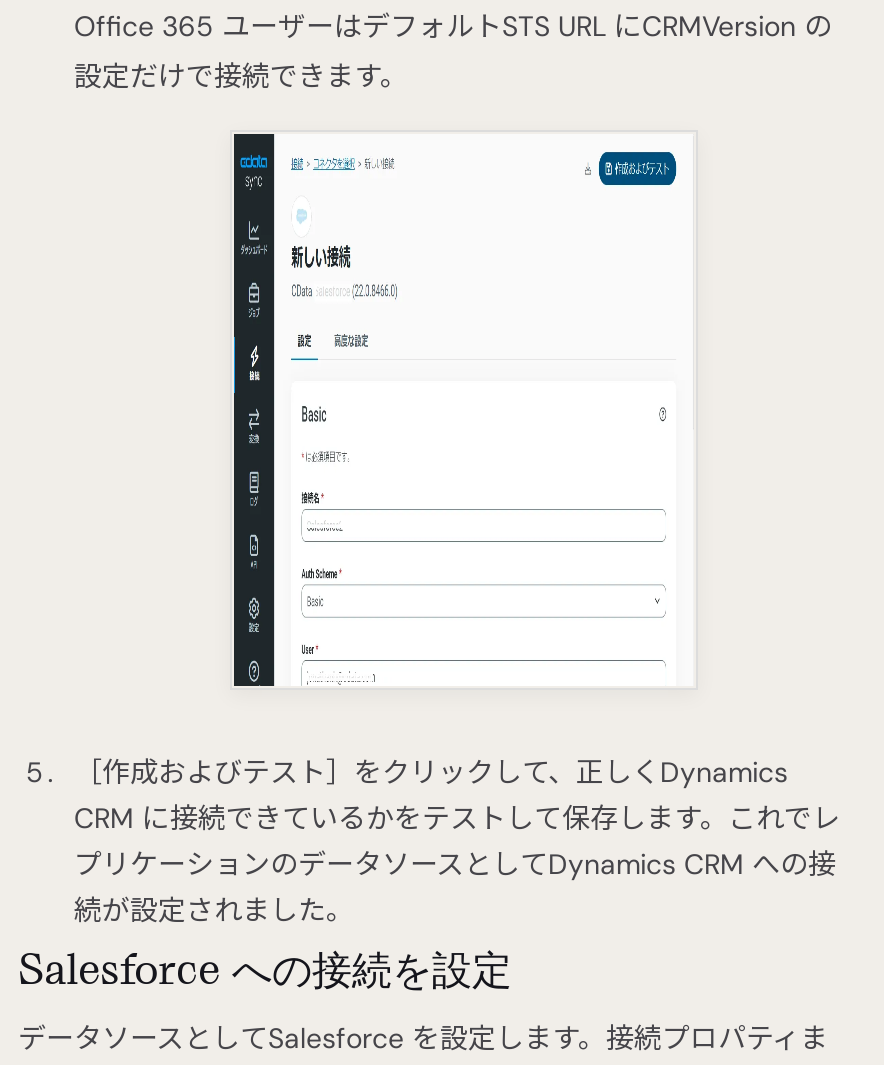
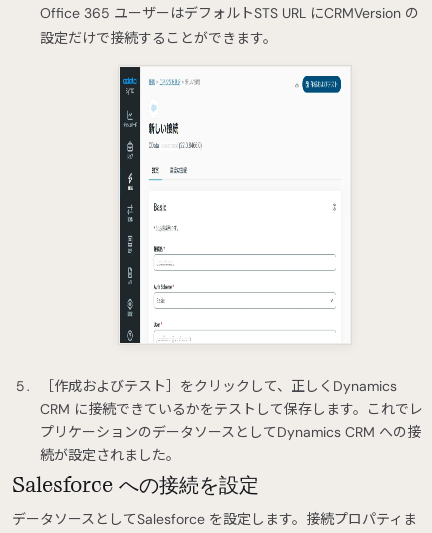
[74,59,408,95] 設定だけで接続できます。 -> [40,29,277,47] 設定だけで接続することができます。

